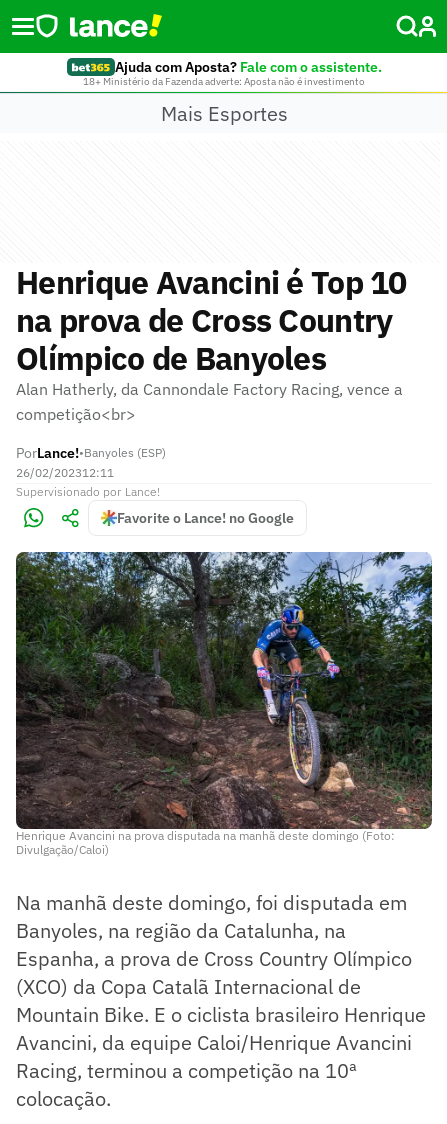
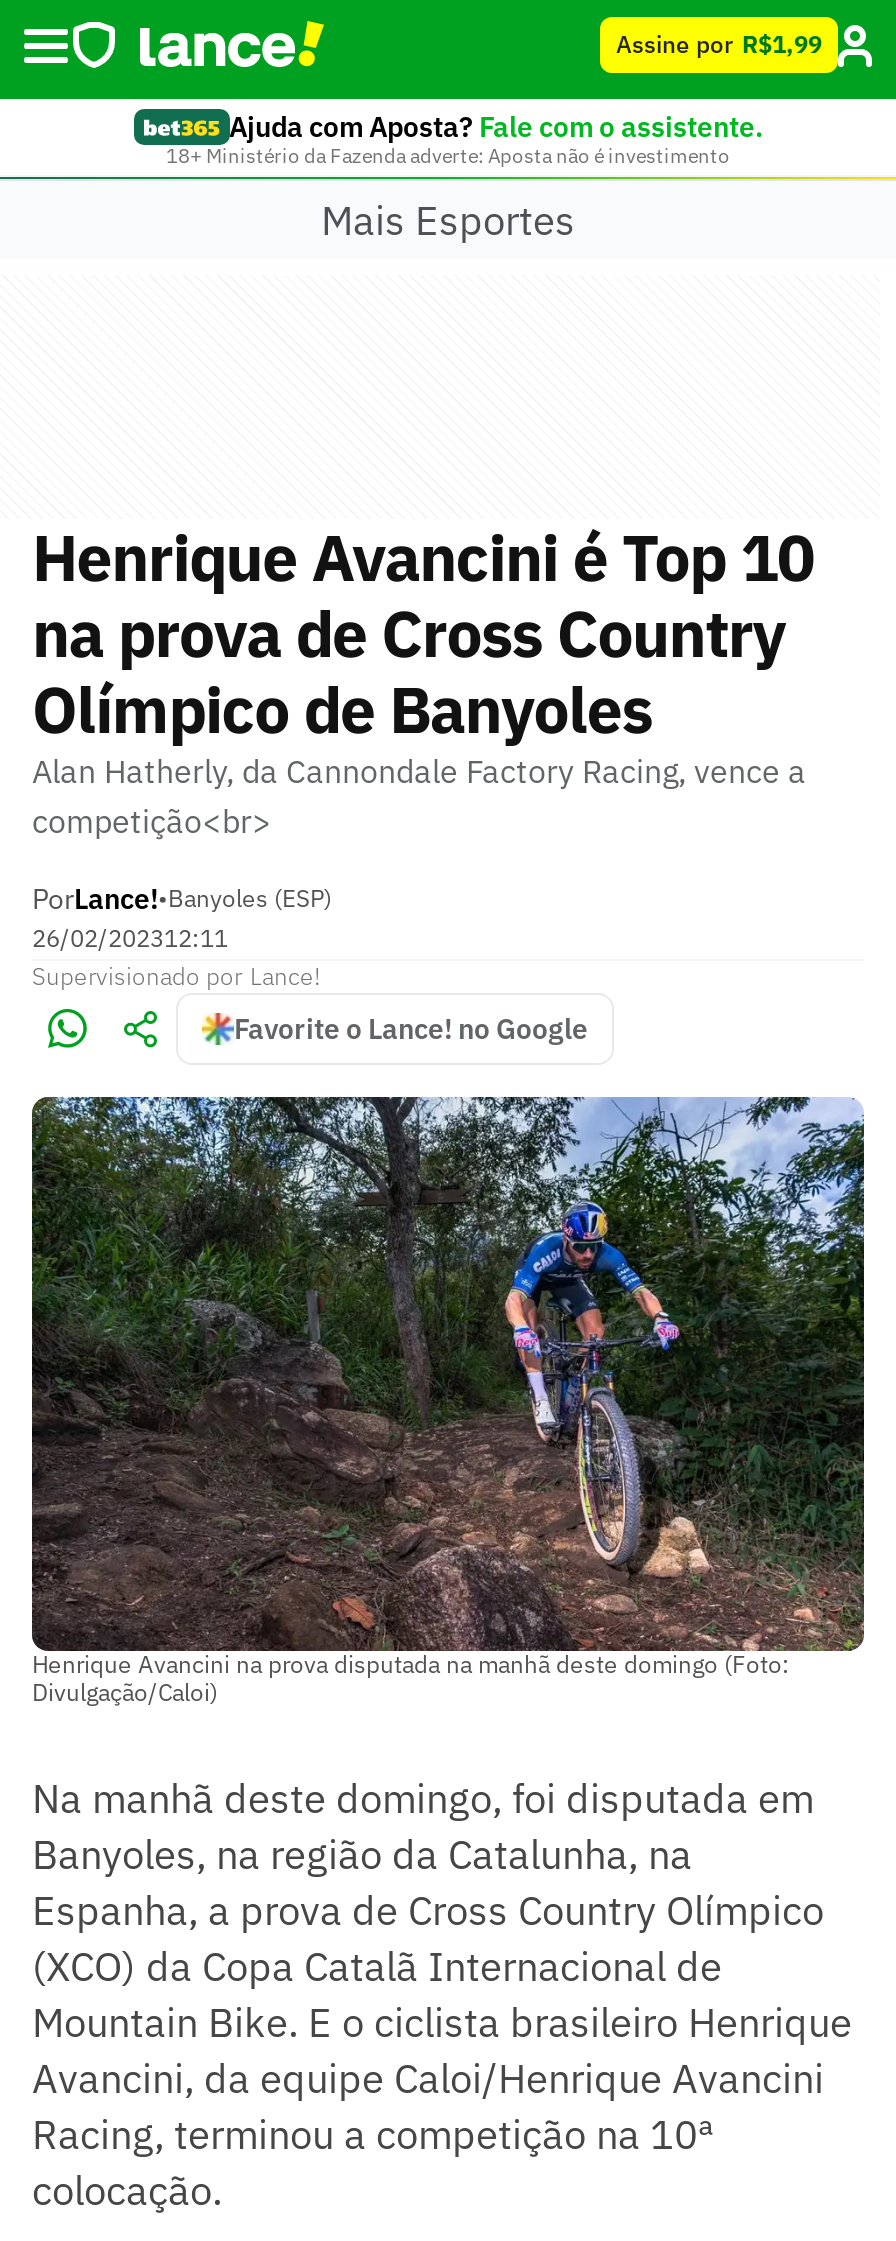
none -> [616,29,822,59] Assine por R$1,99

